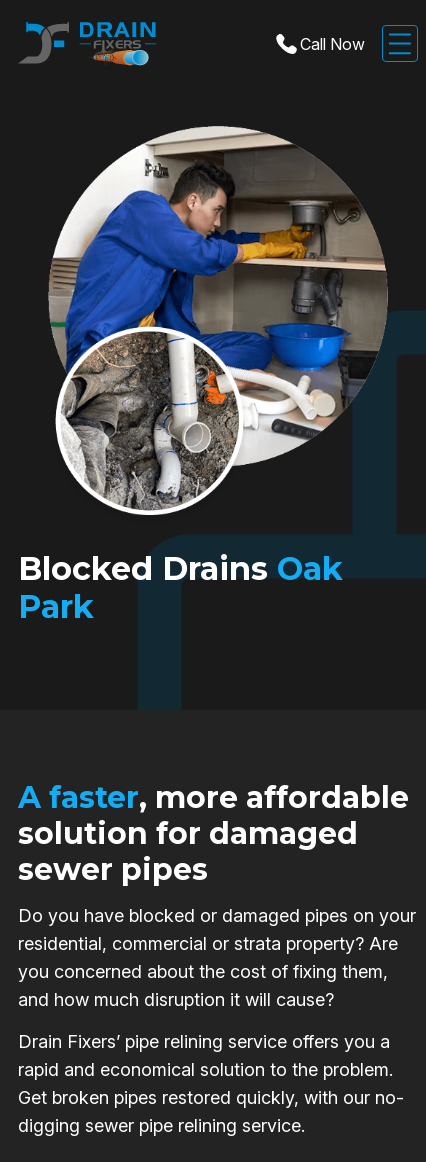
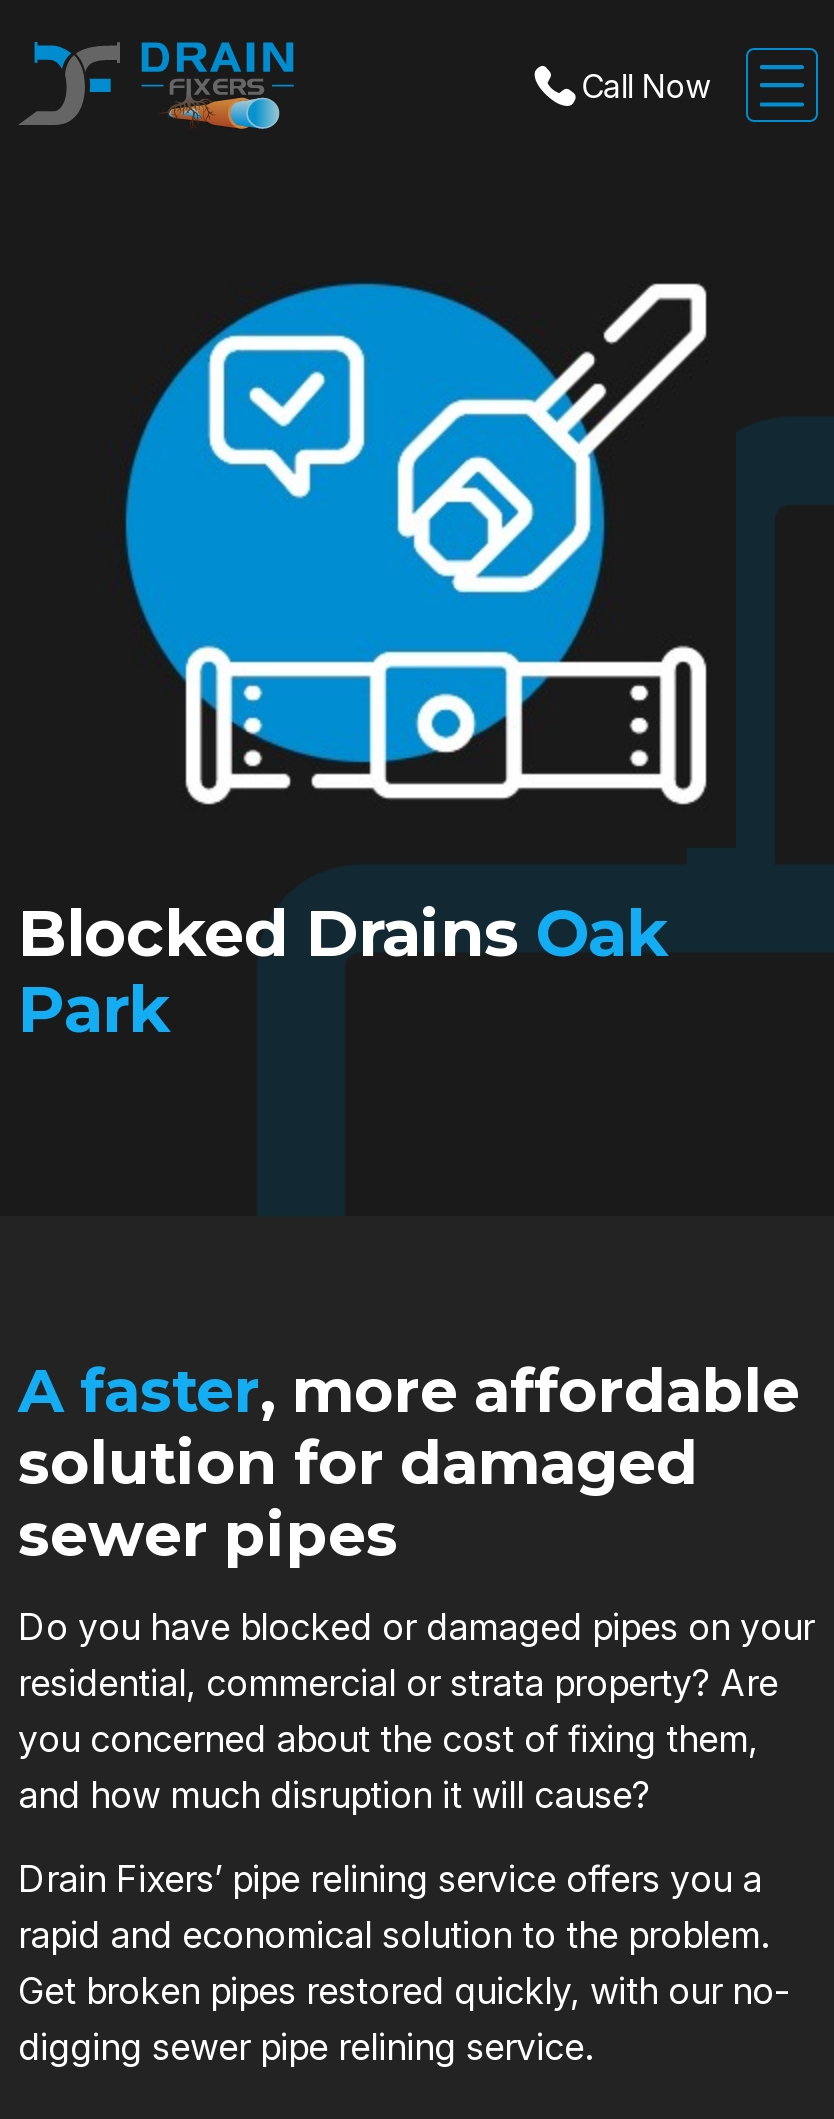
[48,125,388,516] [image] -> [92,250,742,826] [image]

